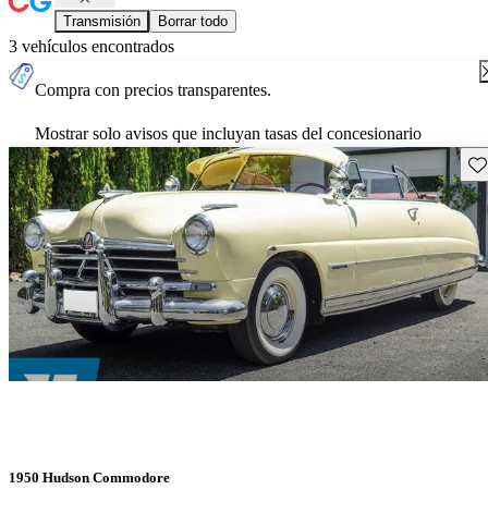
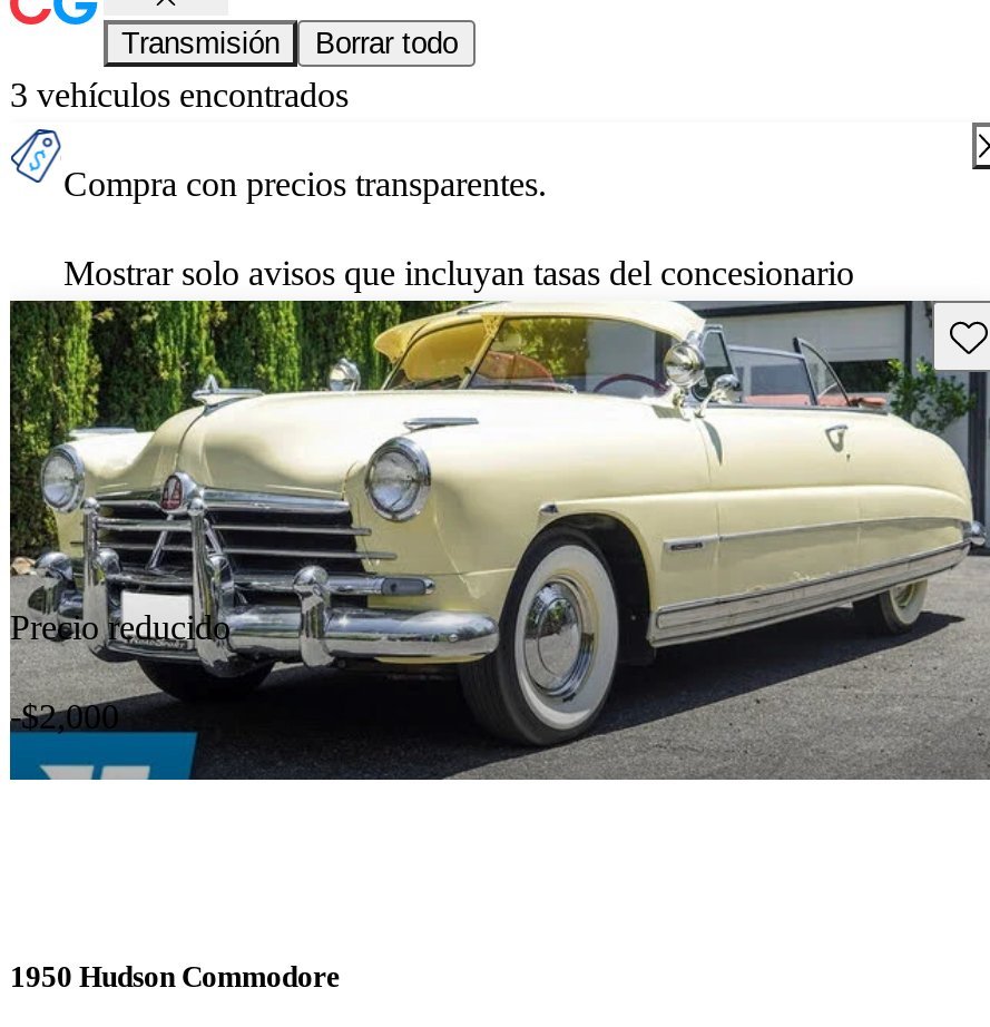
none -> [10,609,231,736] Precio reducido | -$2,000

